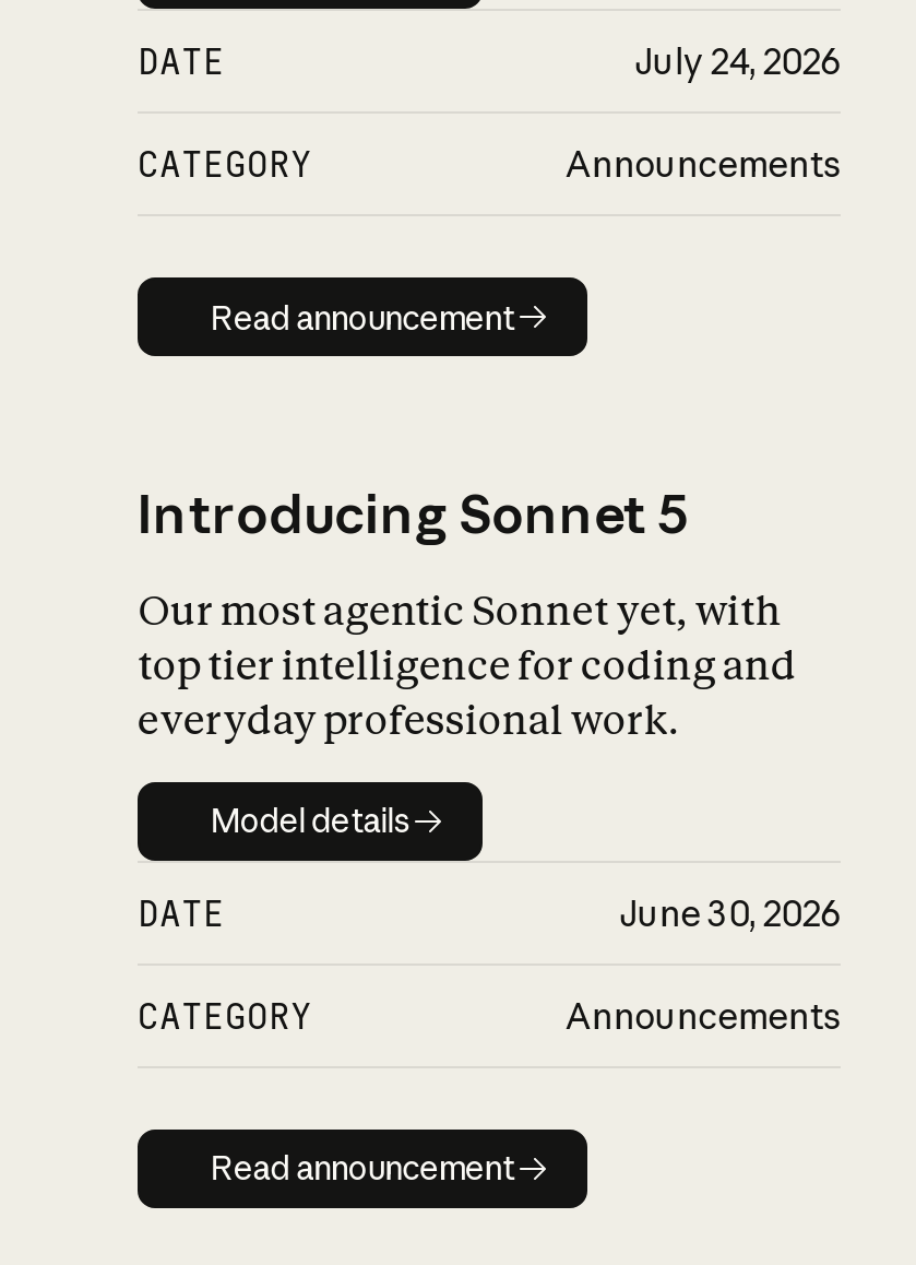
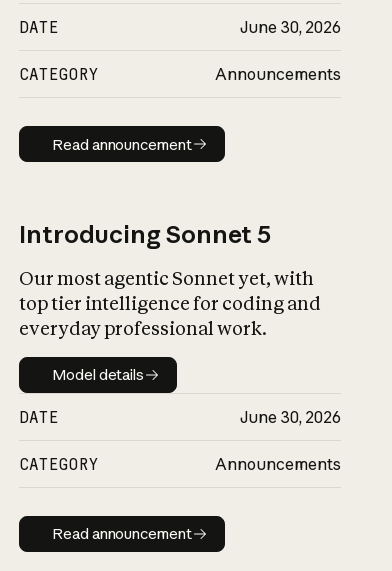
[635,39,840,83] July 24, 2026 -> [240,17,341,37] June 30, 2026

